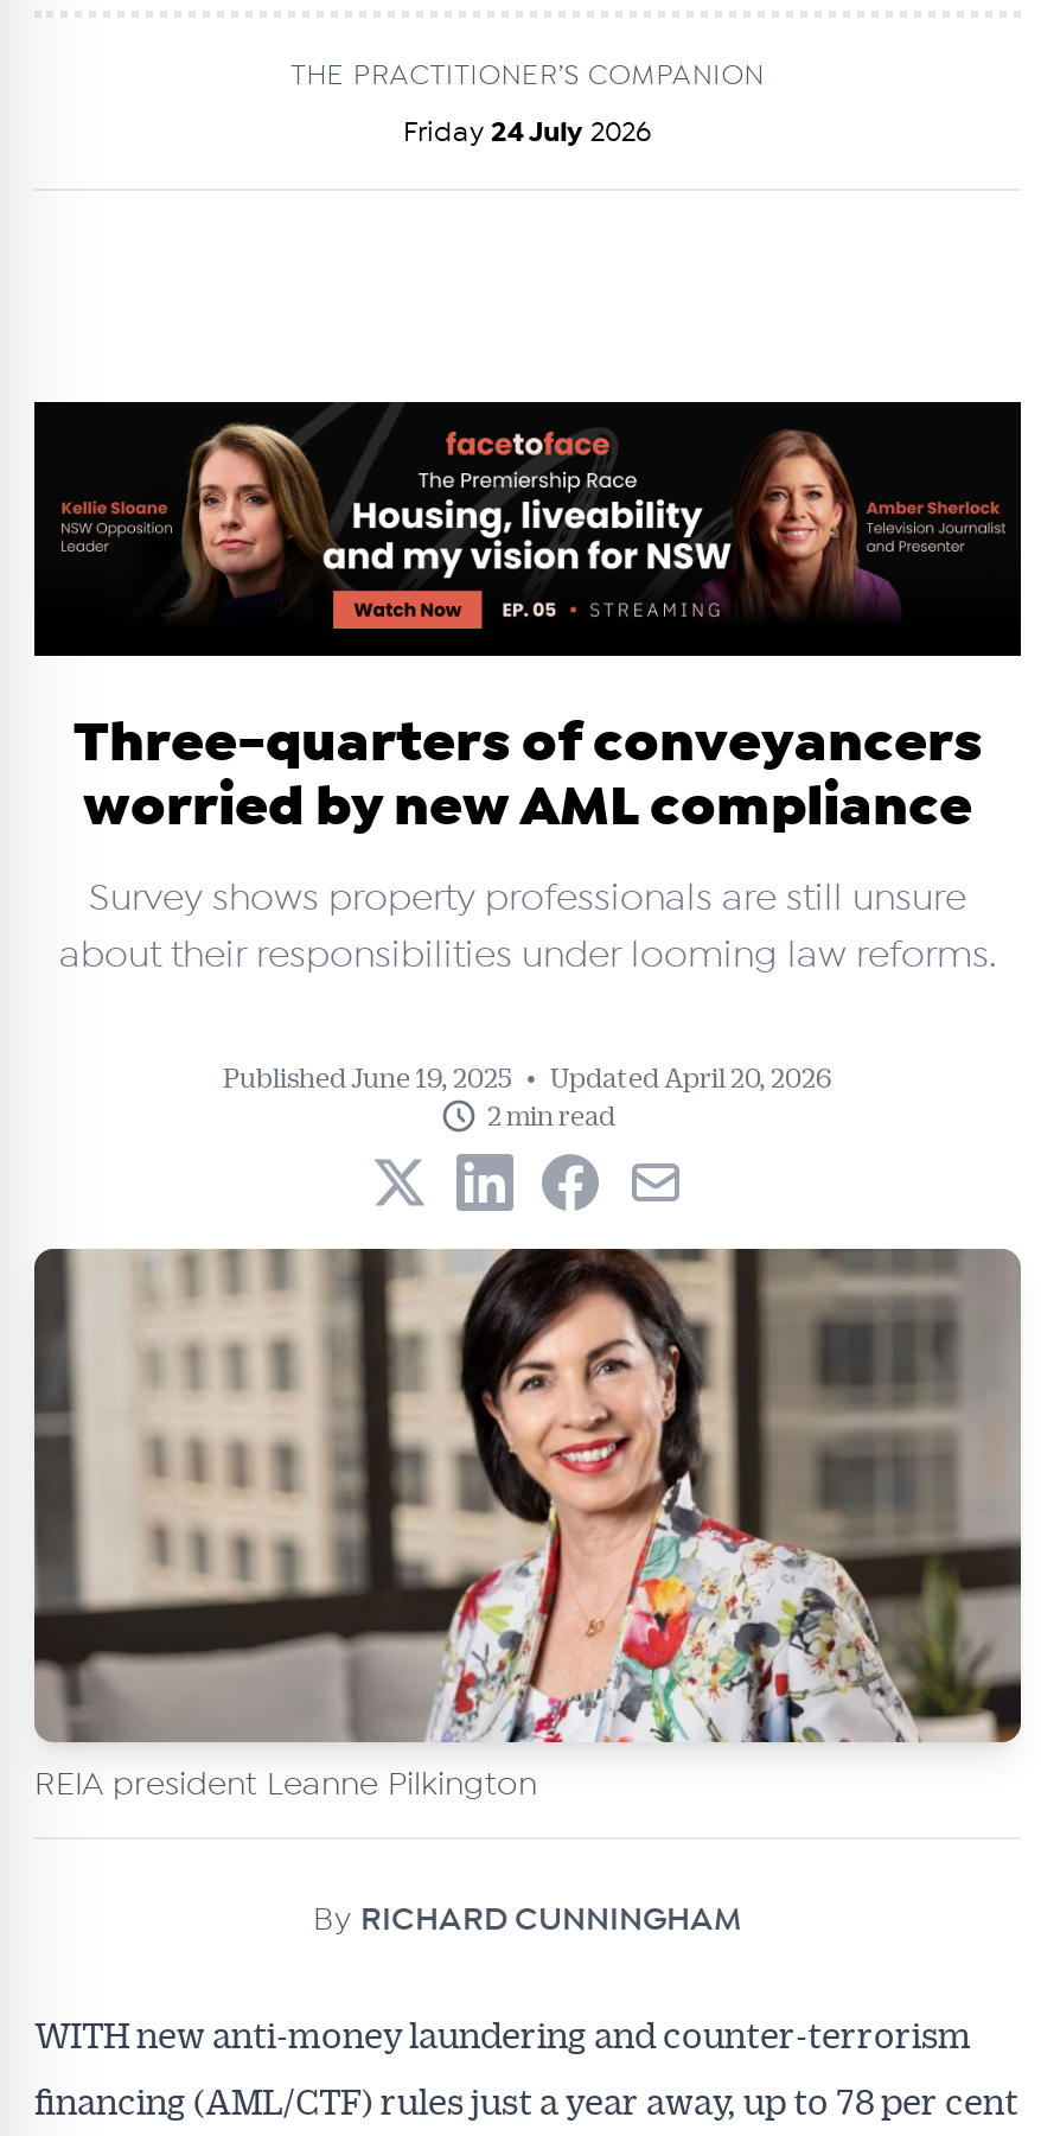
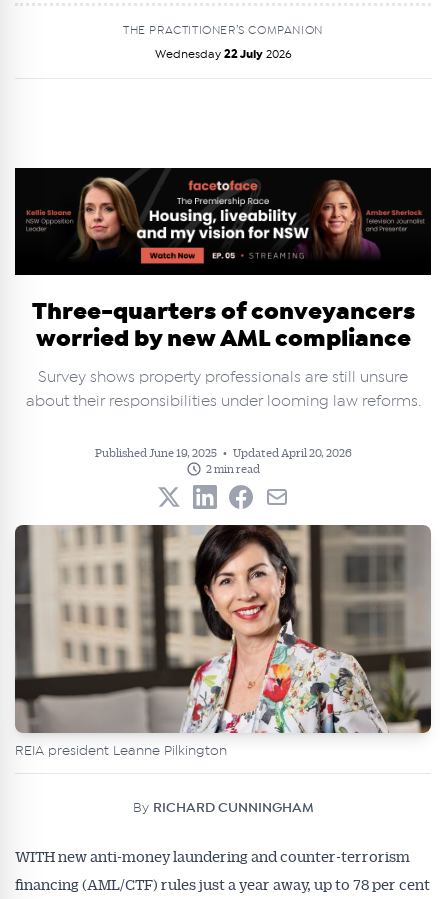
[403,117,652,146] Friday 24 July 2026 -> [154,48,291,60] Wednesday 22 July 2026

